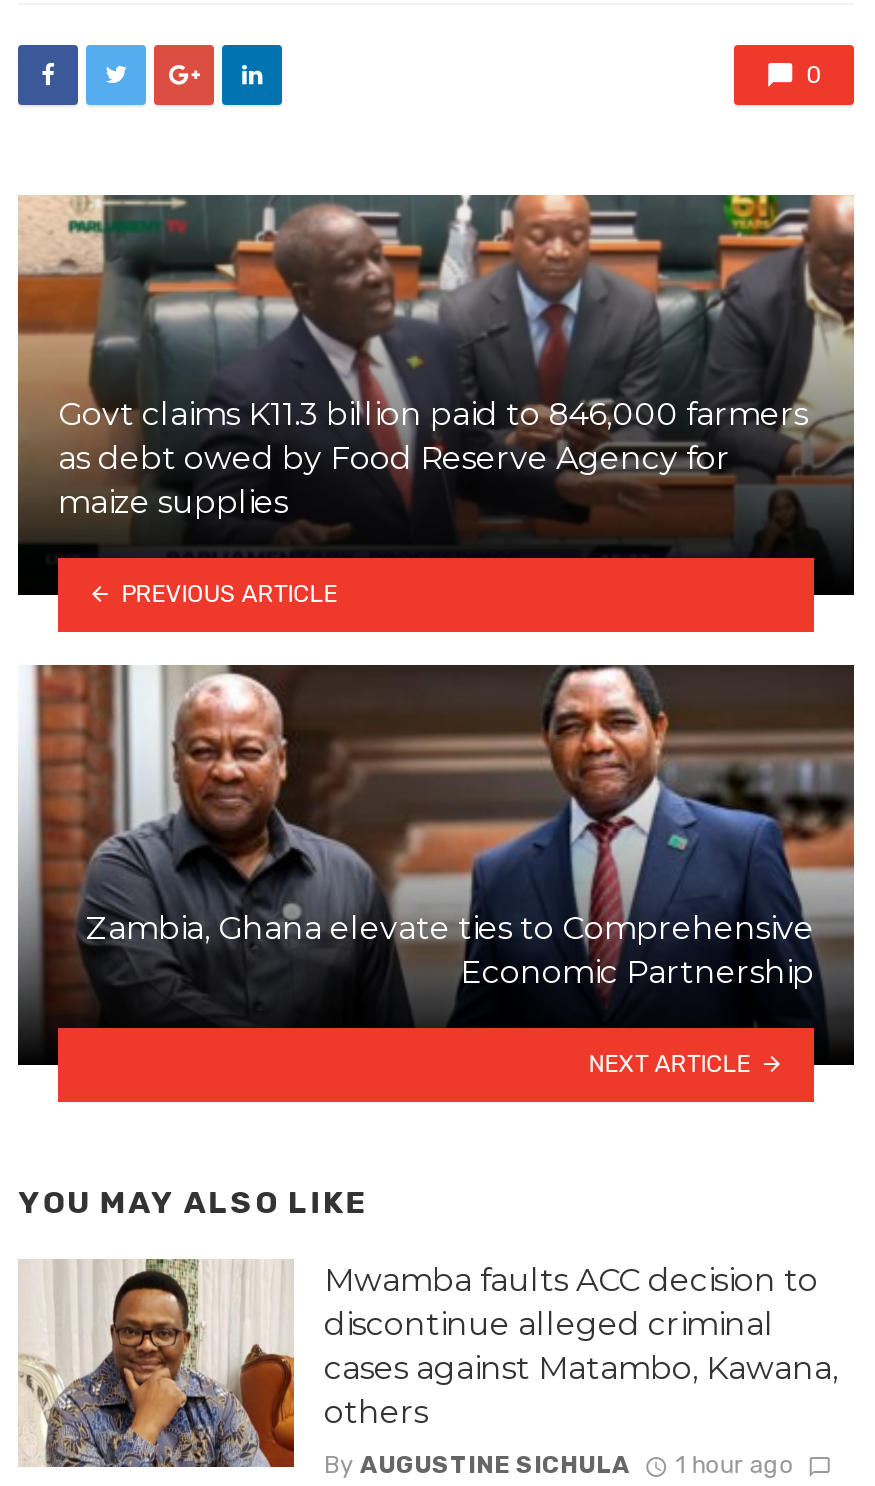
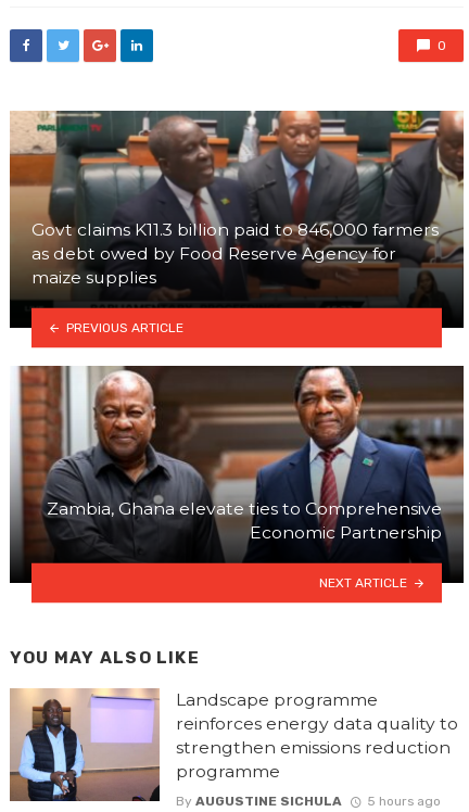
[20,1258,838,1468] [image] | Mwamba faults ACC decision to | discontinue alleged criminal | cases against Matambo, Kawana, | others -> [10,688,458,802] [image] | Landscape programme | reinforces energy data quality to | strengthen emissions reduction | programme
[324,1451,793,1479] By AUGUSTINE SICHULA 1 hour ago -> [176,793,440,808] By AUGUSTINE SICHULA 5 hours ago

